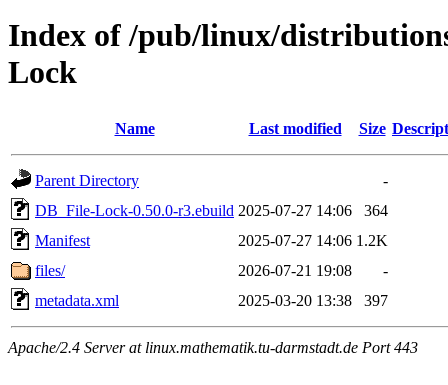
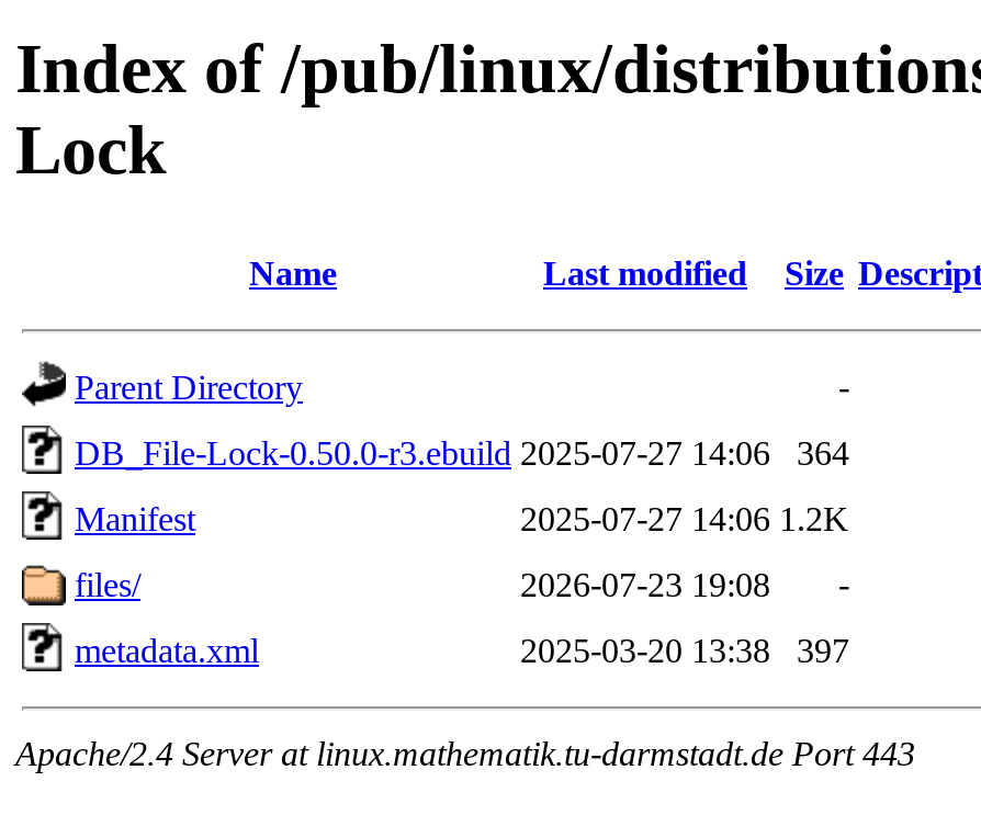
[238,262,352,279] 2026-07-21 19:08 -> [520,566,770,603] 2026-07-23 19:08

